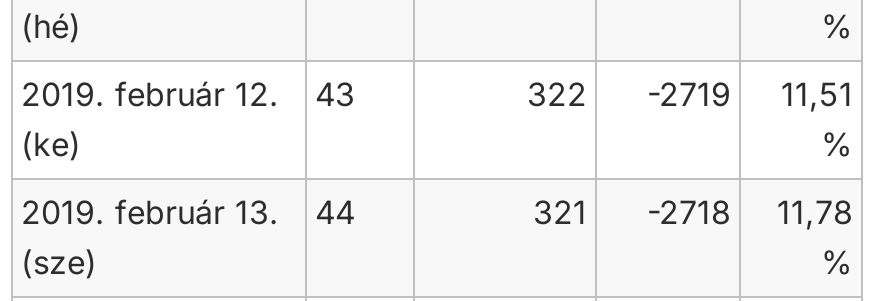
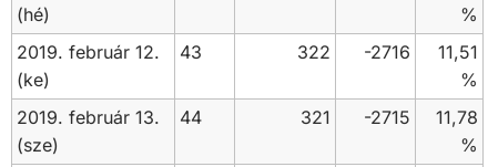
[527,74,853,114] 322 -2719 11,51 -> [297,41,478,63] 322 -2716 11,51
[533,192,853,232] 321 -2718 11,78 -> [301,106,478,128] 321 -2715 11,78

